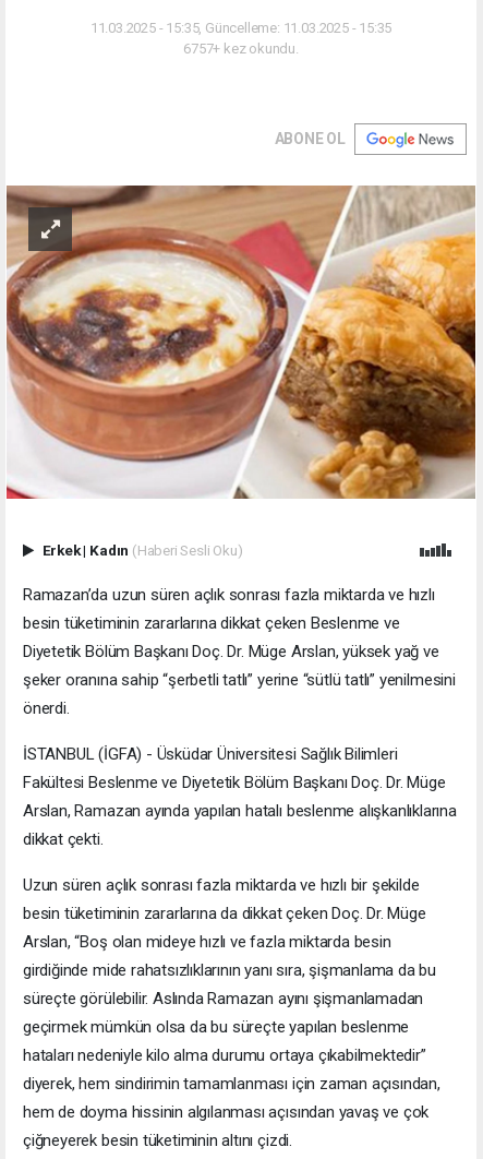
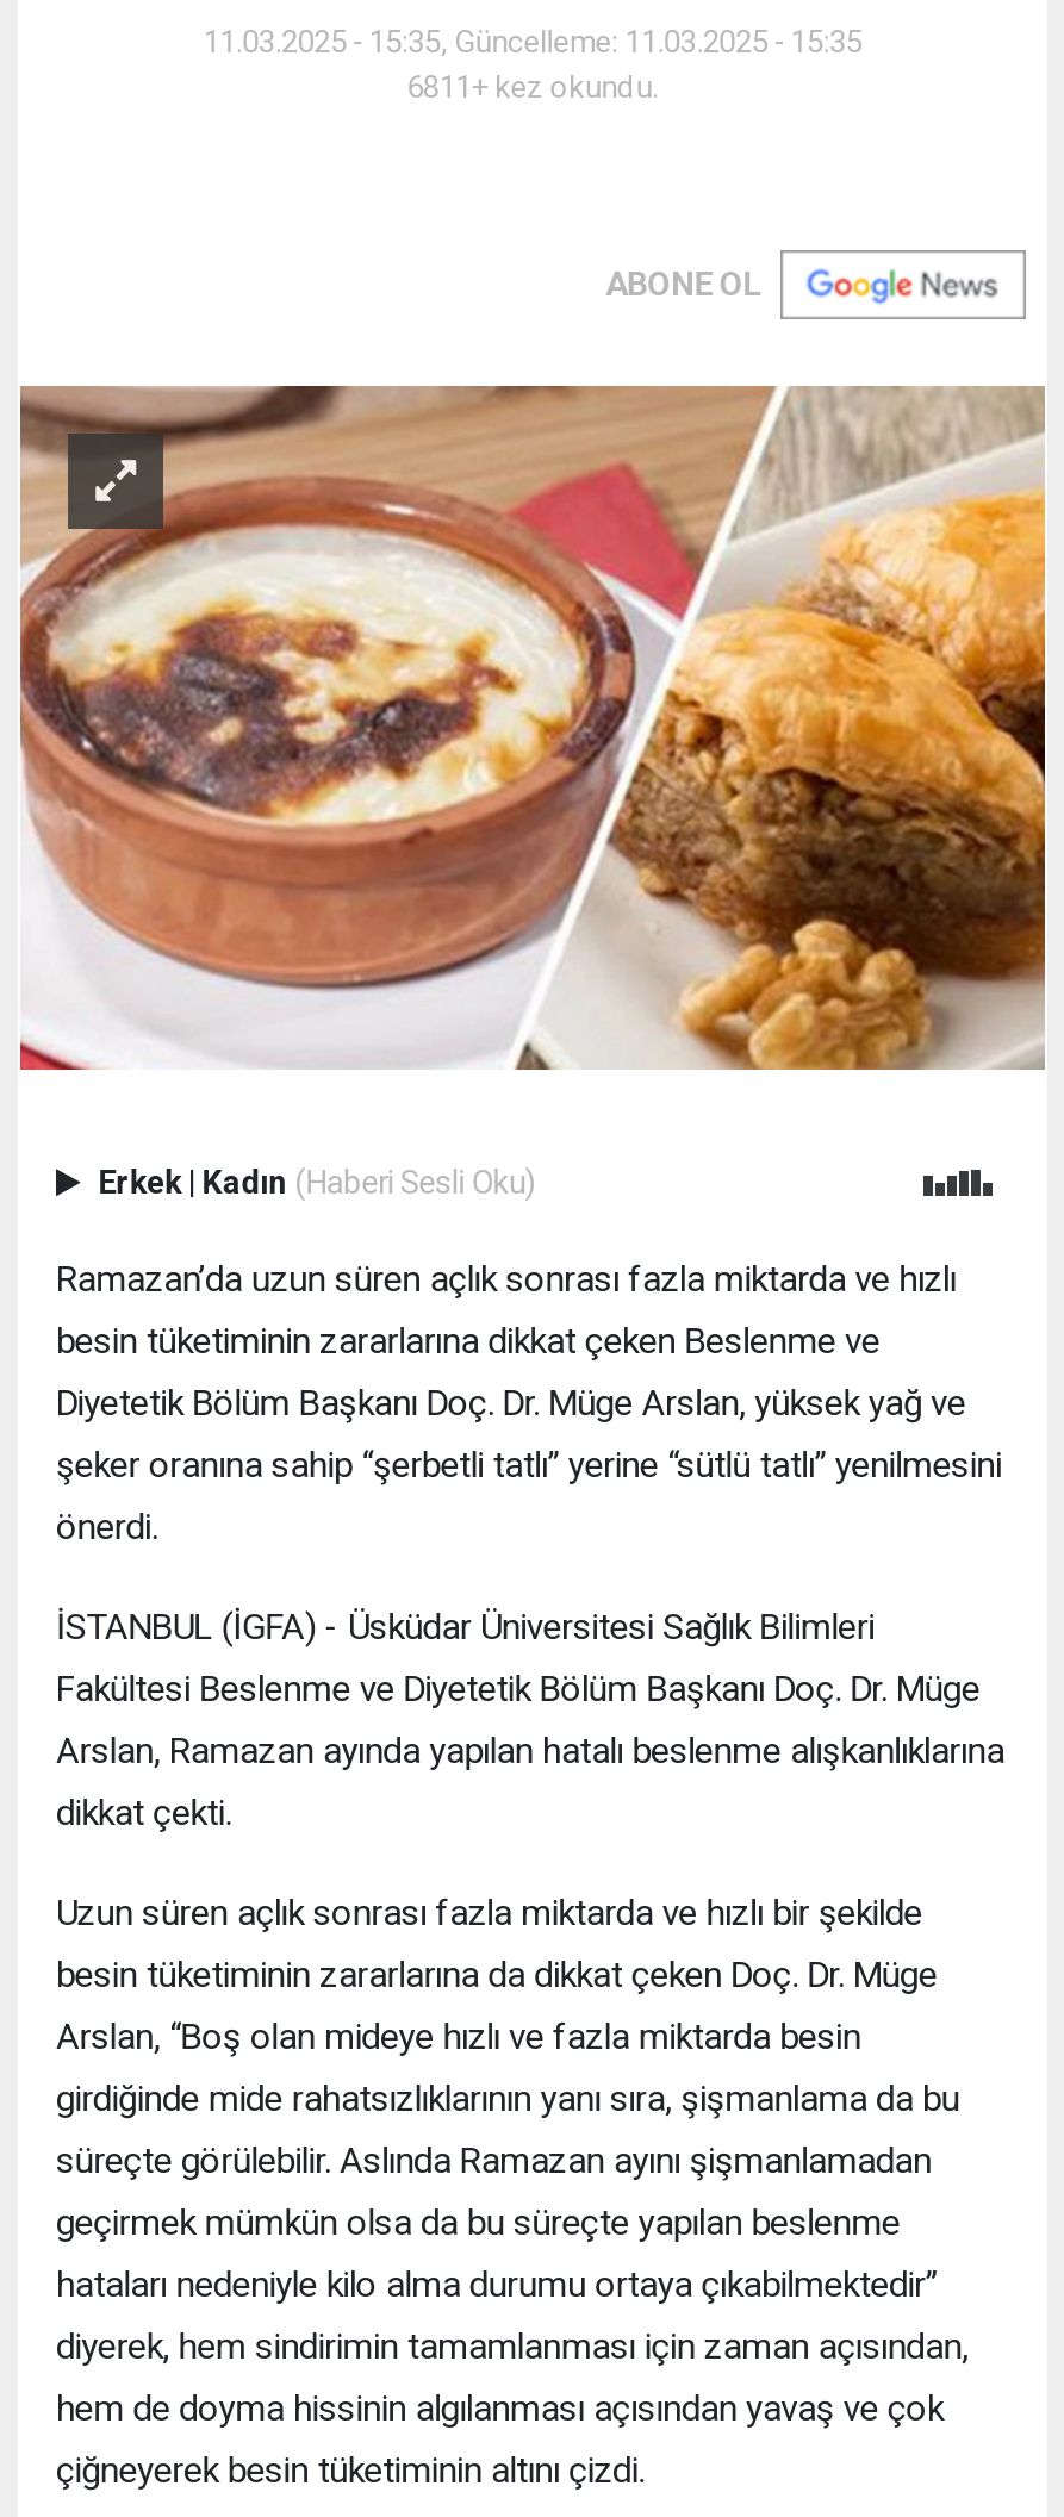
[183,40,299,57] 6757+ kez okundu. -> [407,69,659,104] 6811+ kez okundu.

